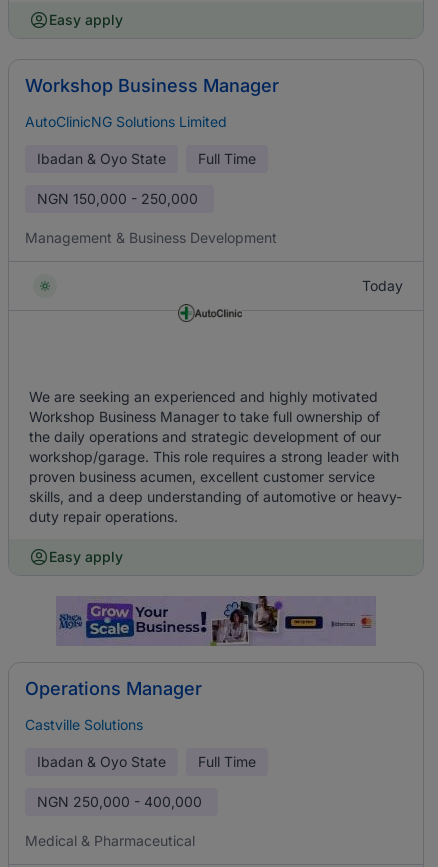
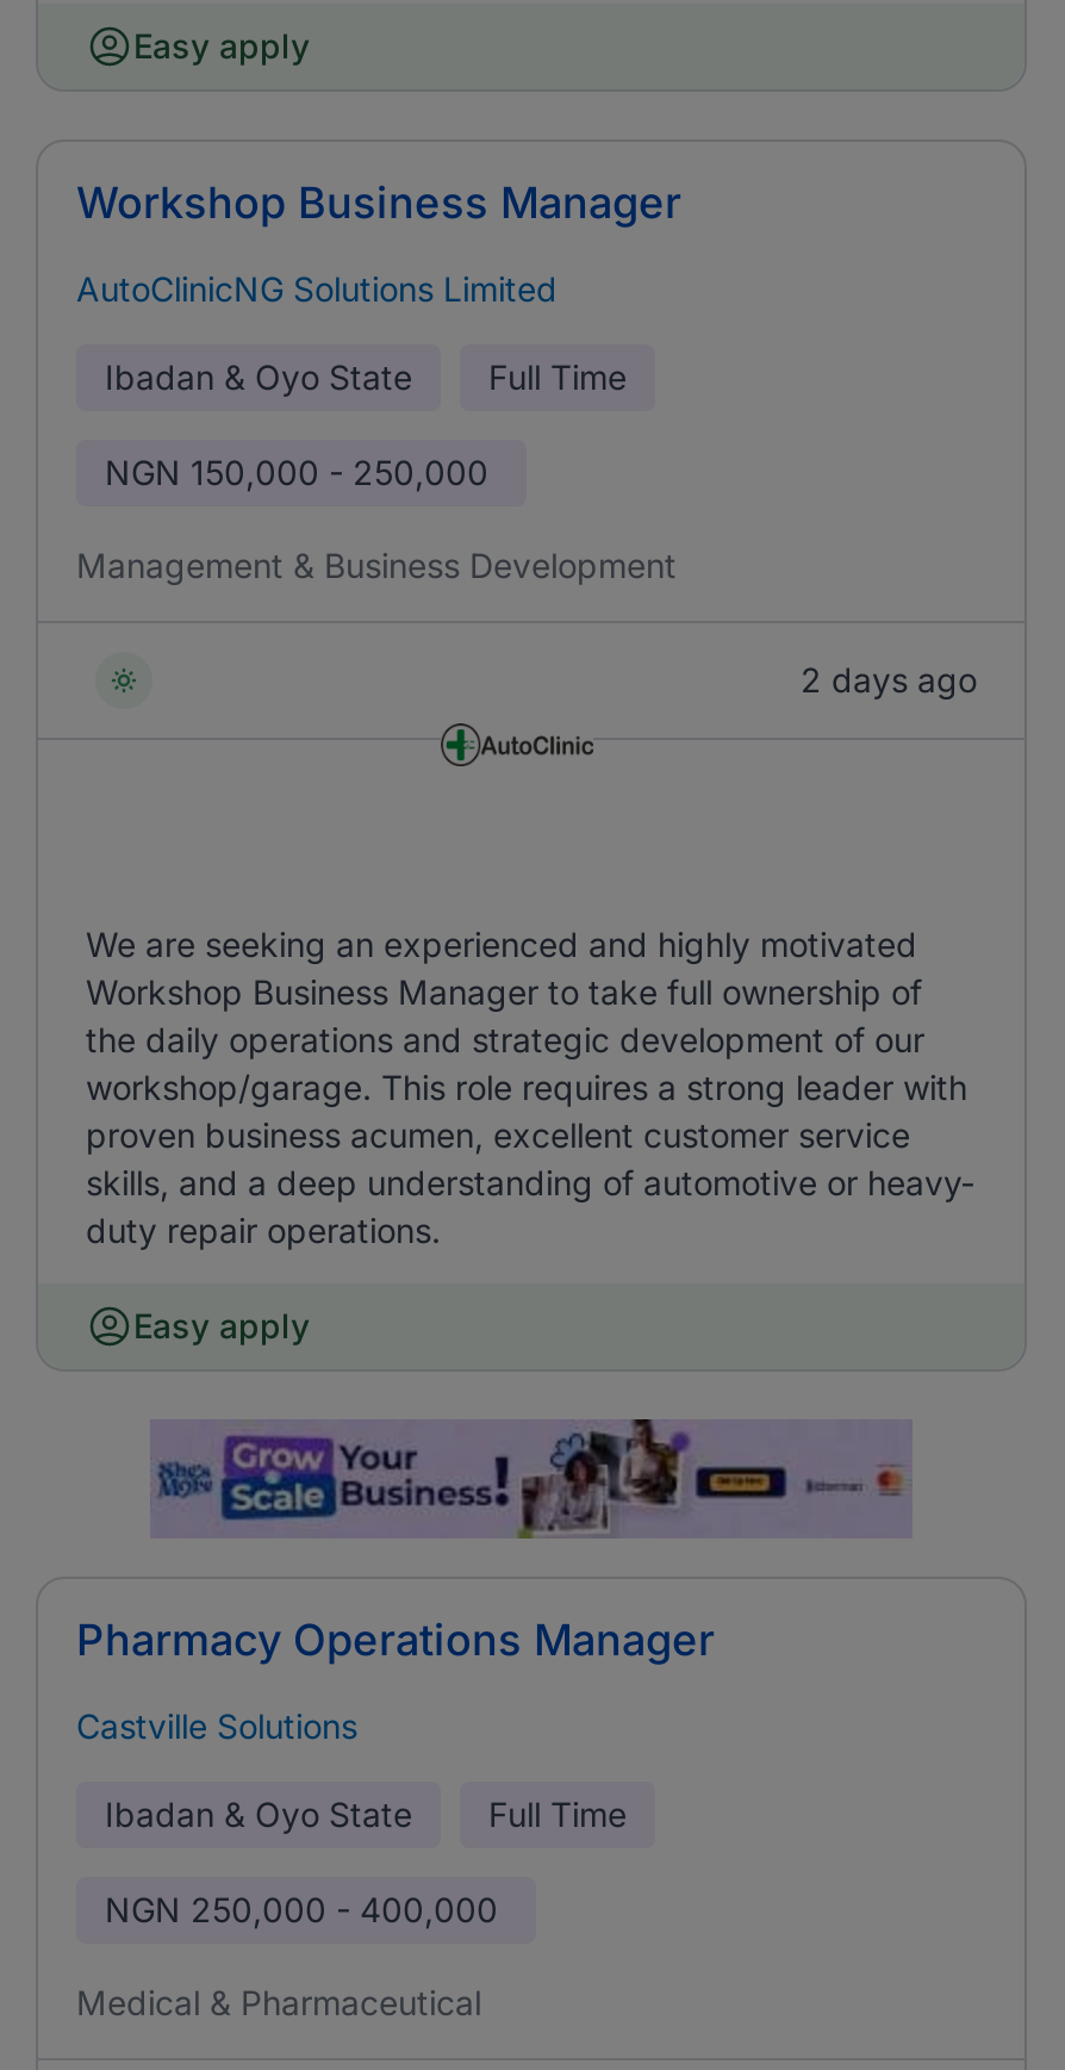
[362,277,403,294] Today -> [801,659,977,700] 2 days ago
[25,678,202,699] Operations Manager -> [76,1615,715,1665] Pharmacy Operations Manager

